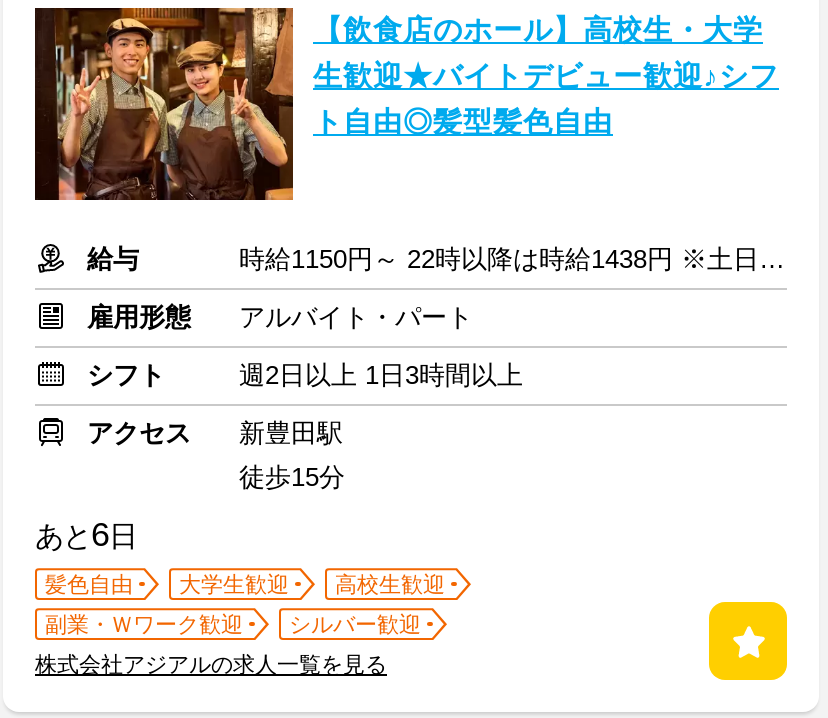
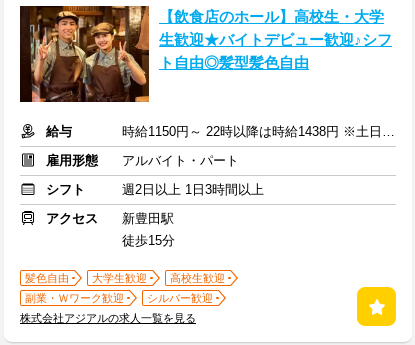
[35,516,137,554] あと6日 -> none

